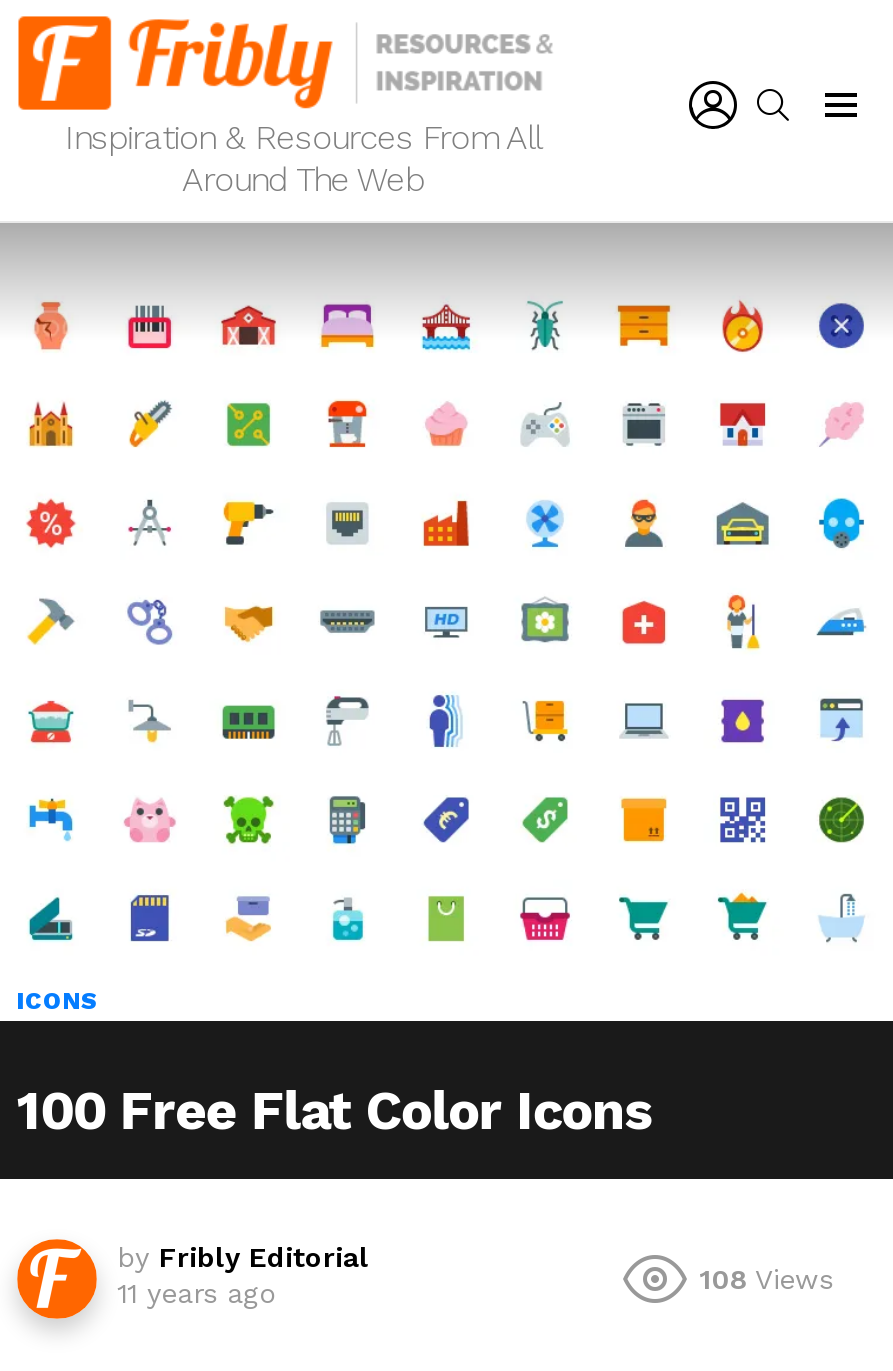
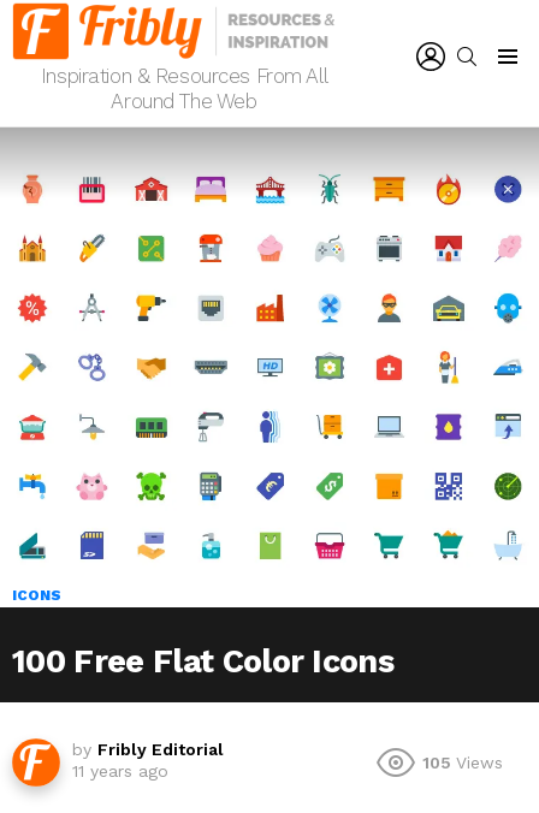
[699,1264,833,1296] 108 Views -> [422,753,503,772] 105 Views

